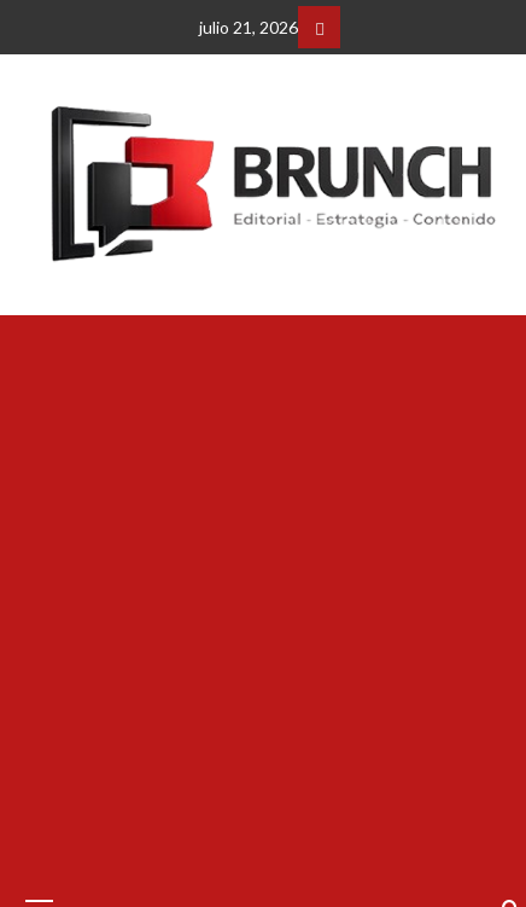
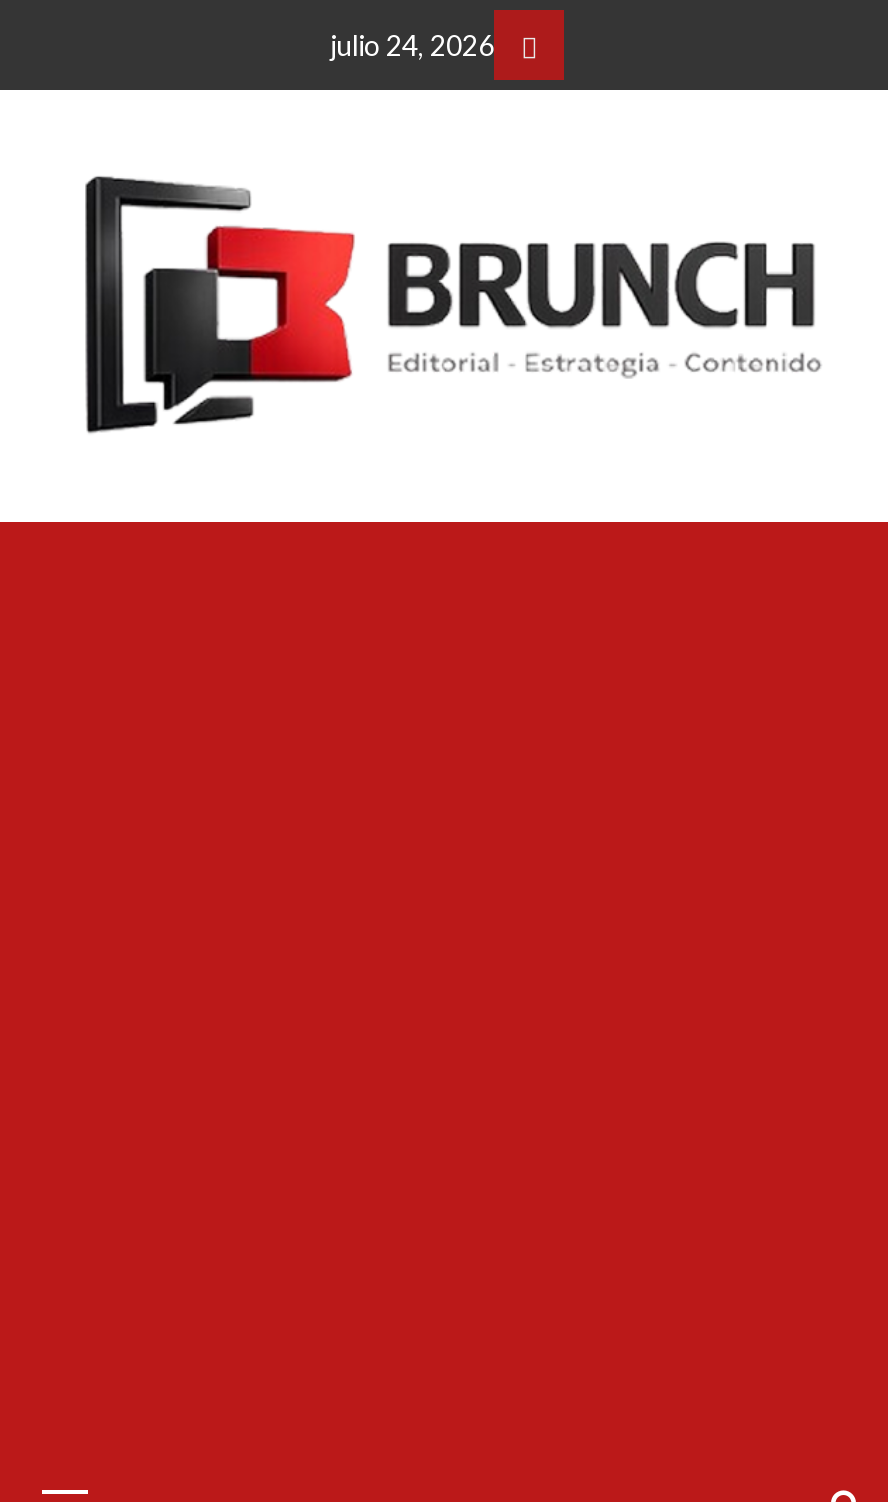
[199,17,298,37] julio 21, 2026 -> [330,28,494,62] julio 24, 2026

